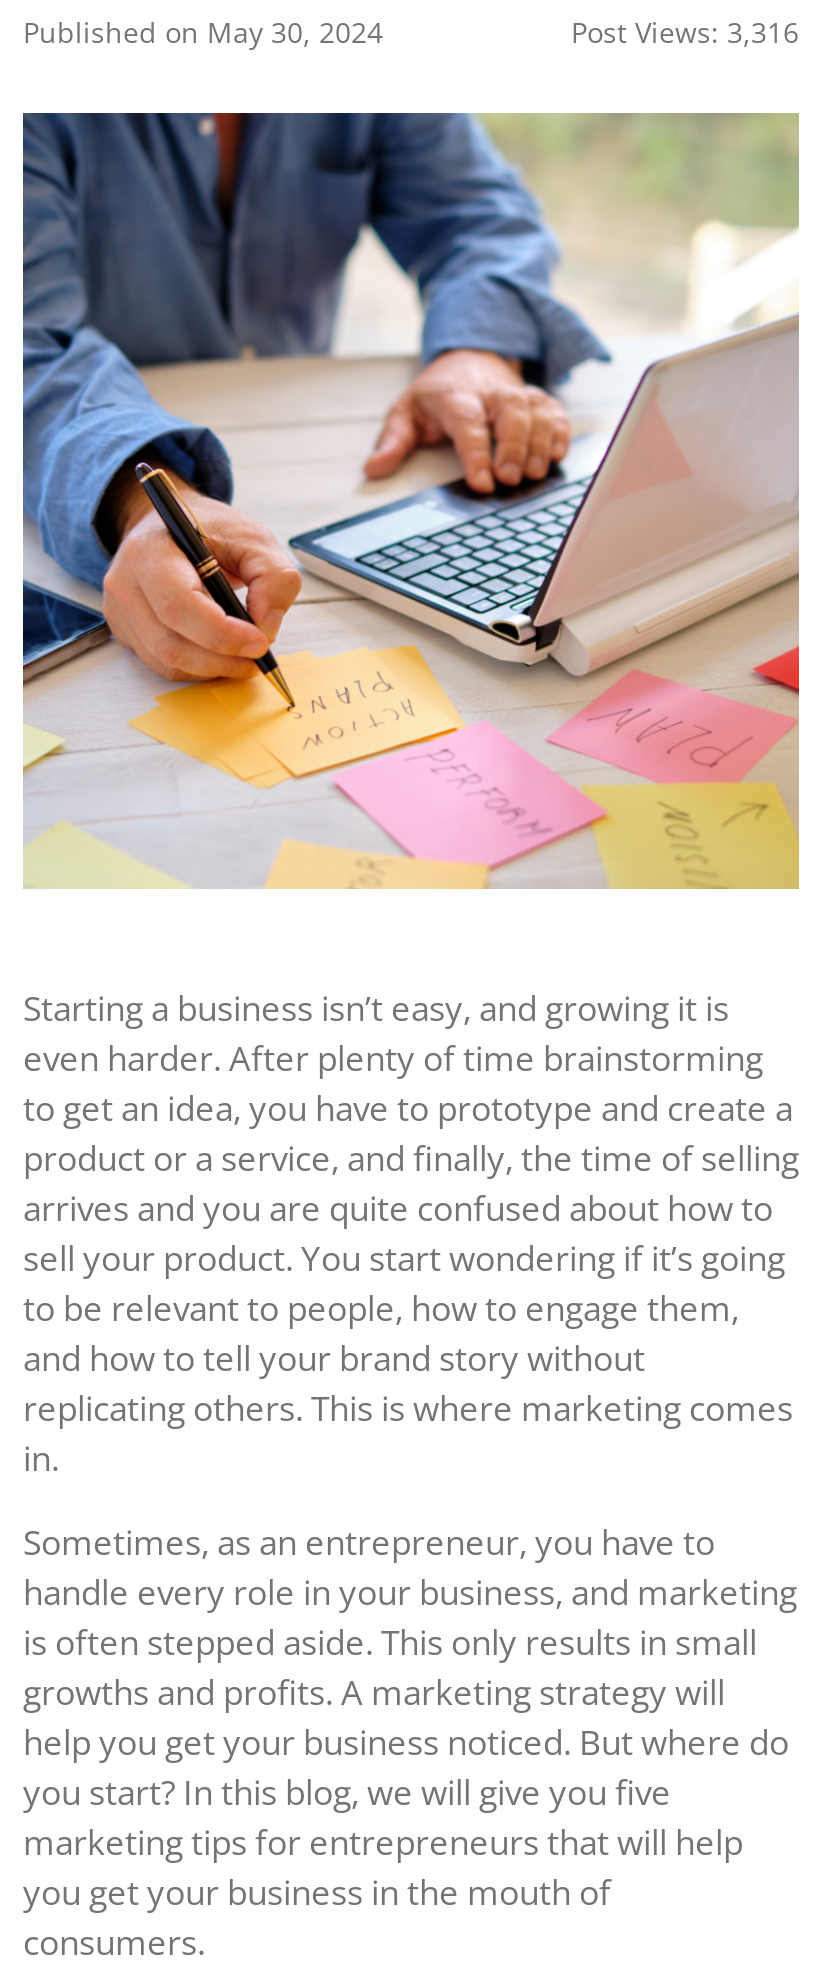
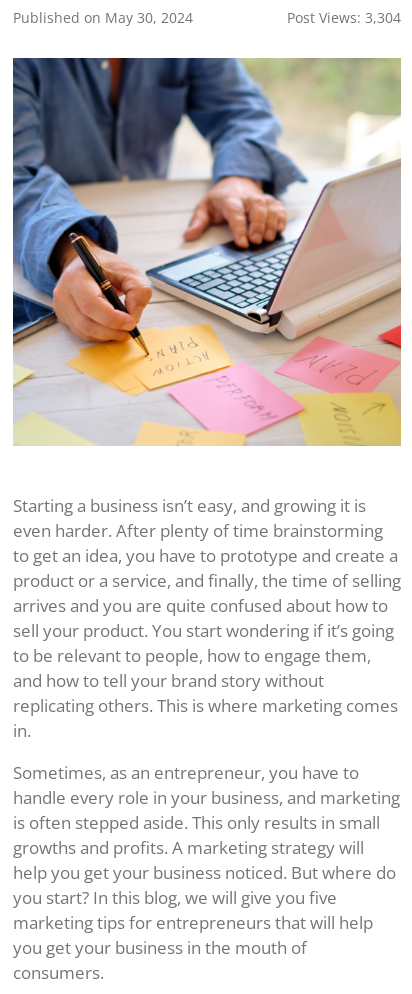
[571,14,799,52] Post Views: 3,316 -> [287,8,401,27] Post Views: 3,304

